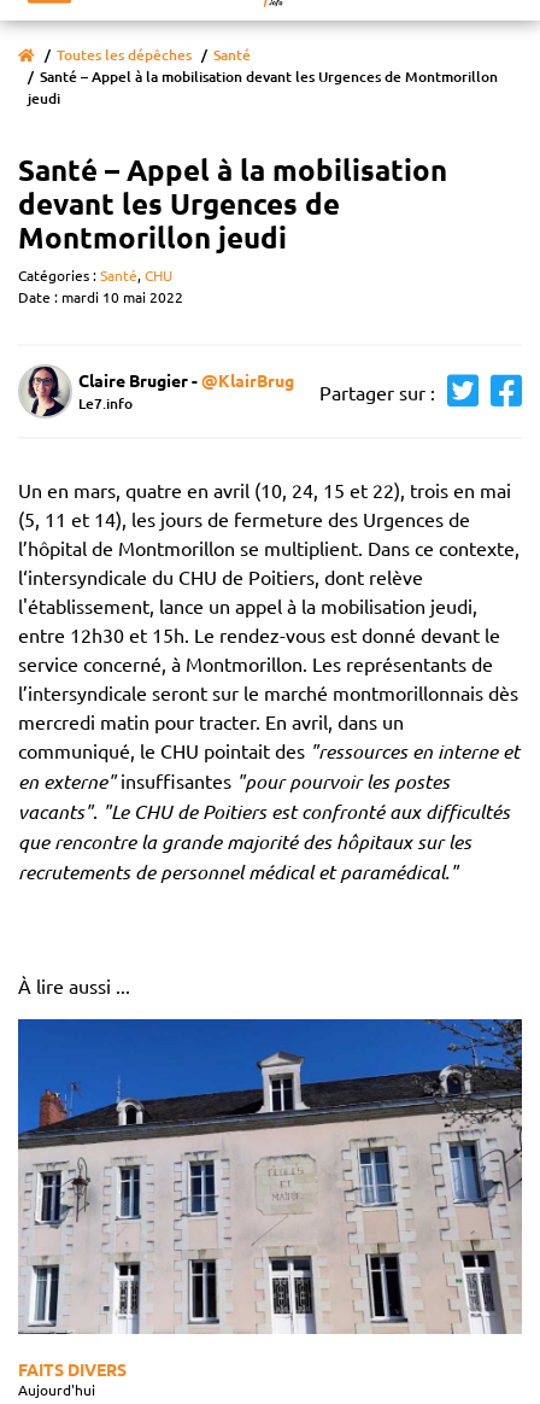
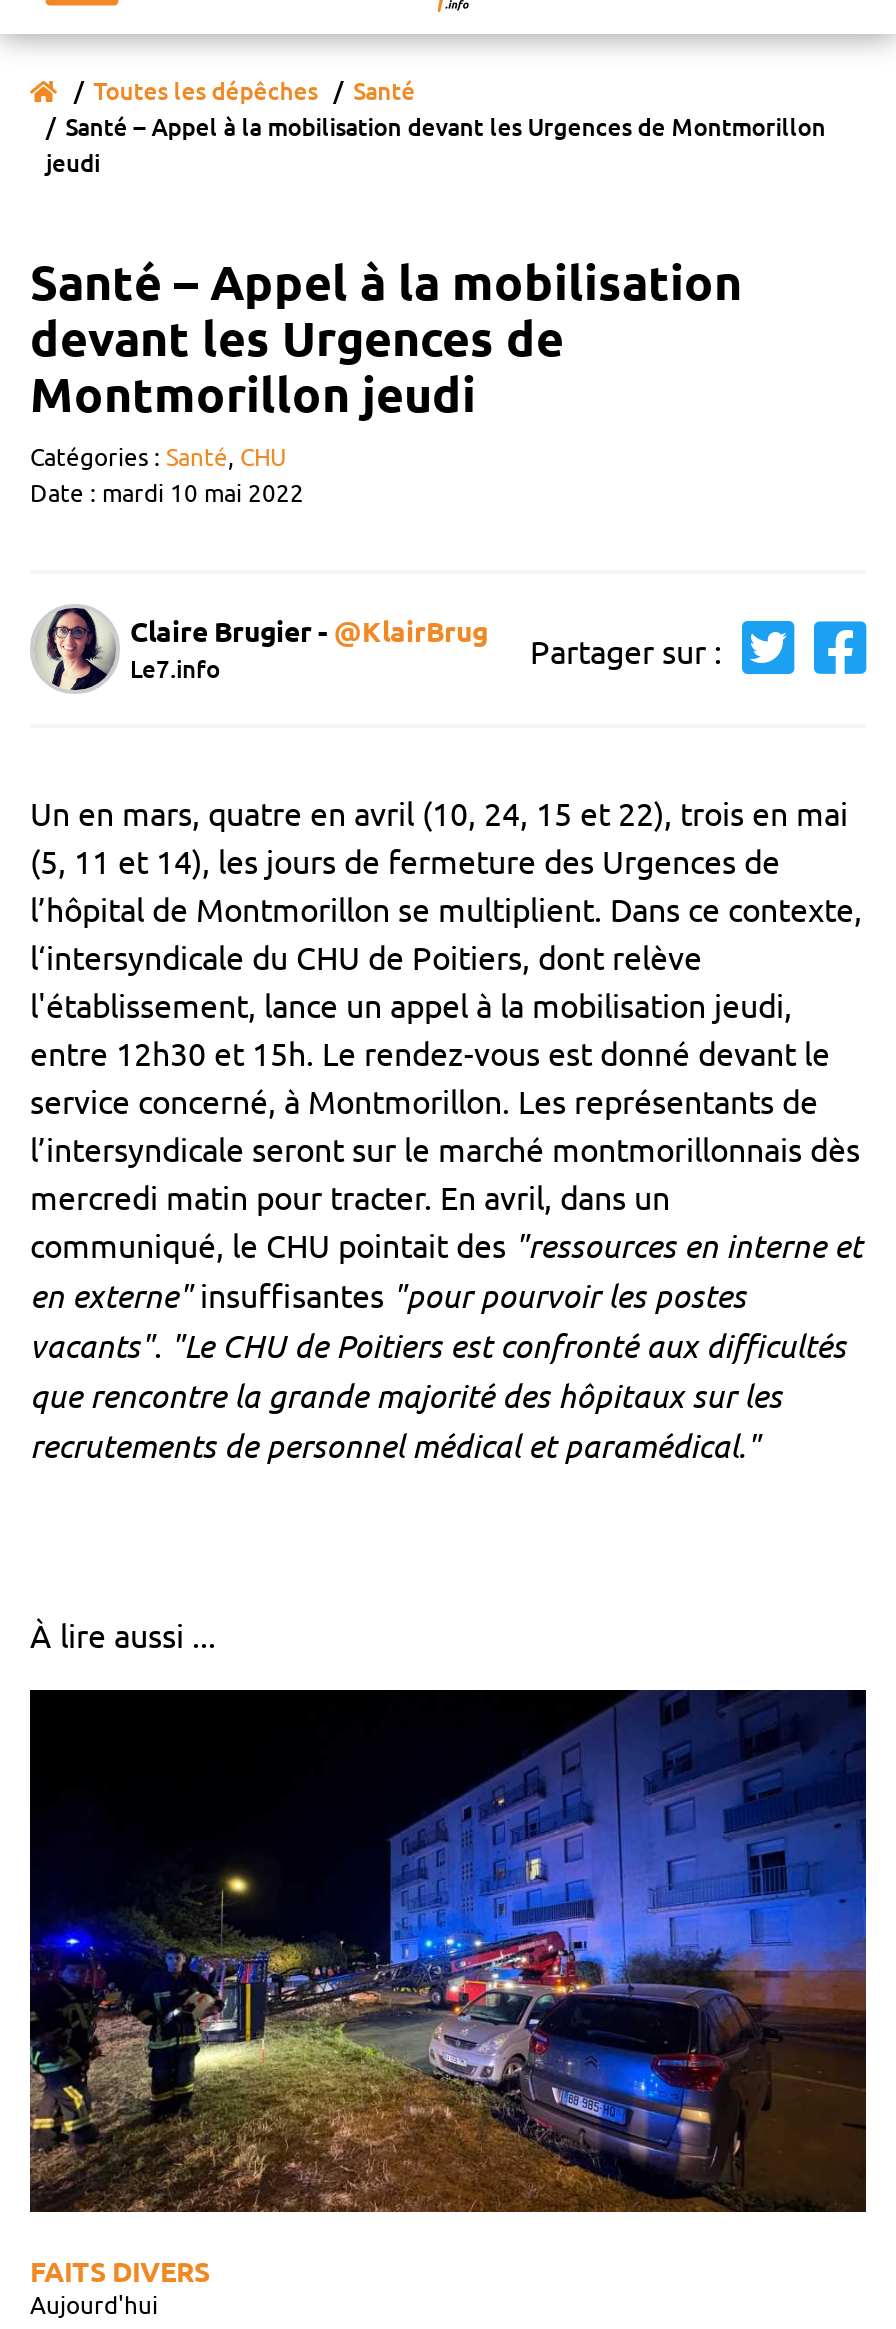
[17,1018,523,1334] [image] -> [28,1686,868,2214] [image]

